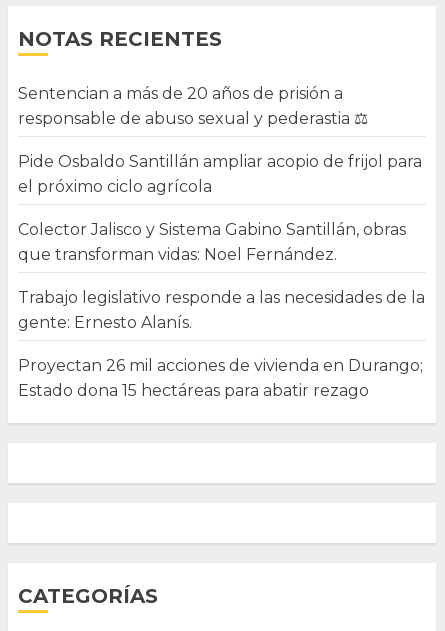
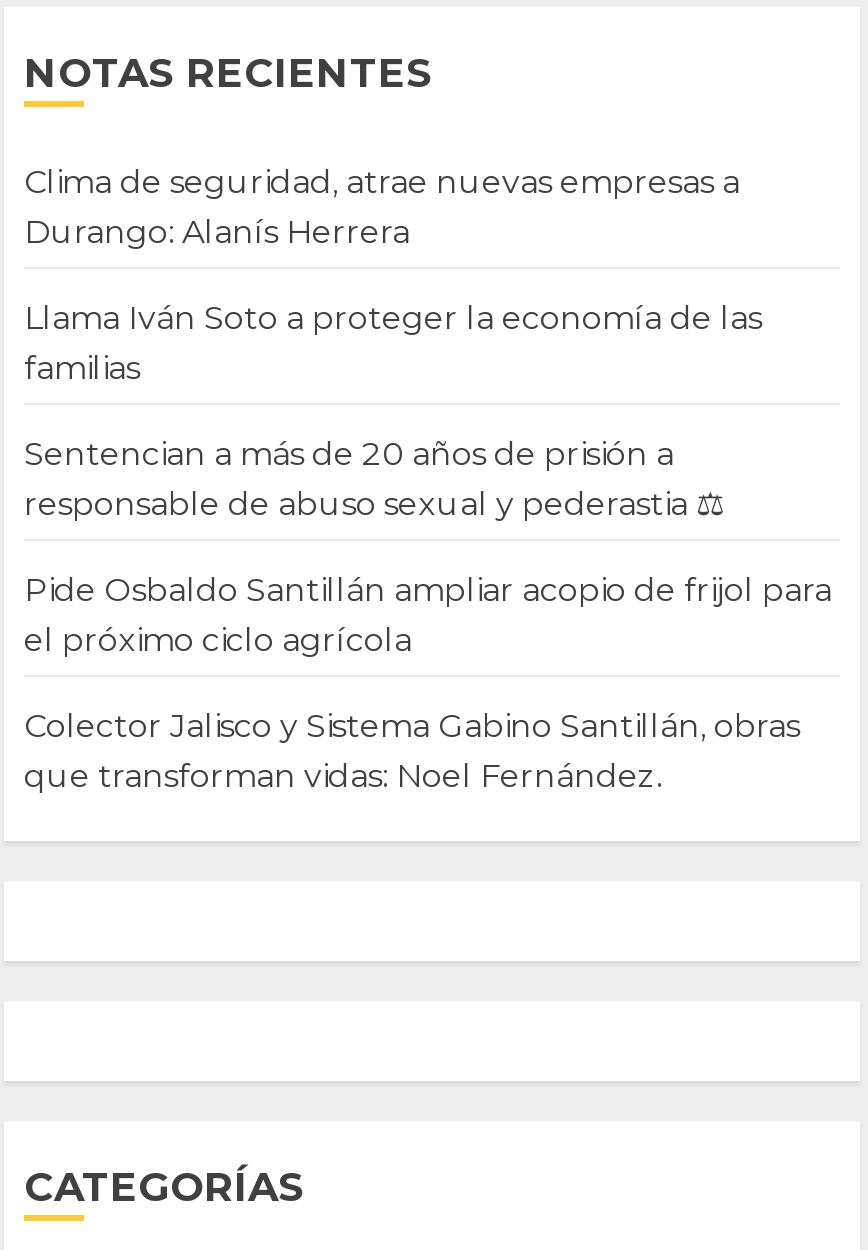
none -> [24,163,762,387] Clima de seguridad, atrae nuevas empresas a | Durango: Alanís Herrera | Llama Iván Soto a proteger la economía de las | familias
moved [18,84,422,264] -> [24,435,832,795]: Sentencian a más de 20 años de prisión a | Pide Osbaldo Santillán ampliar acopio de frijol para | el próximo ciclo agrícola | Colector Jalisco y Sistema Gabino Santillán, obras | que transforman vidas: Noel Fernández.
[18,288,425,400] Trabajo legislativo responde a las necesidades de la | gente: Ernesto Alanís. | Proyectan 26 mil acciones de vivienda en Durango; | Estado dona 15 hectáreas para abatir rezago -> none

